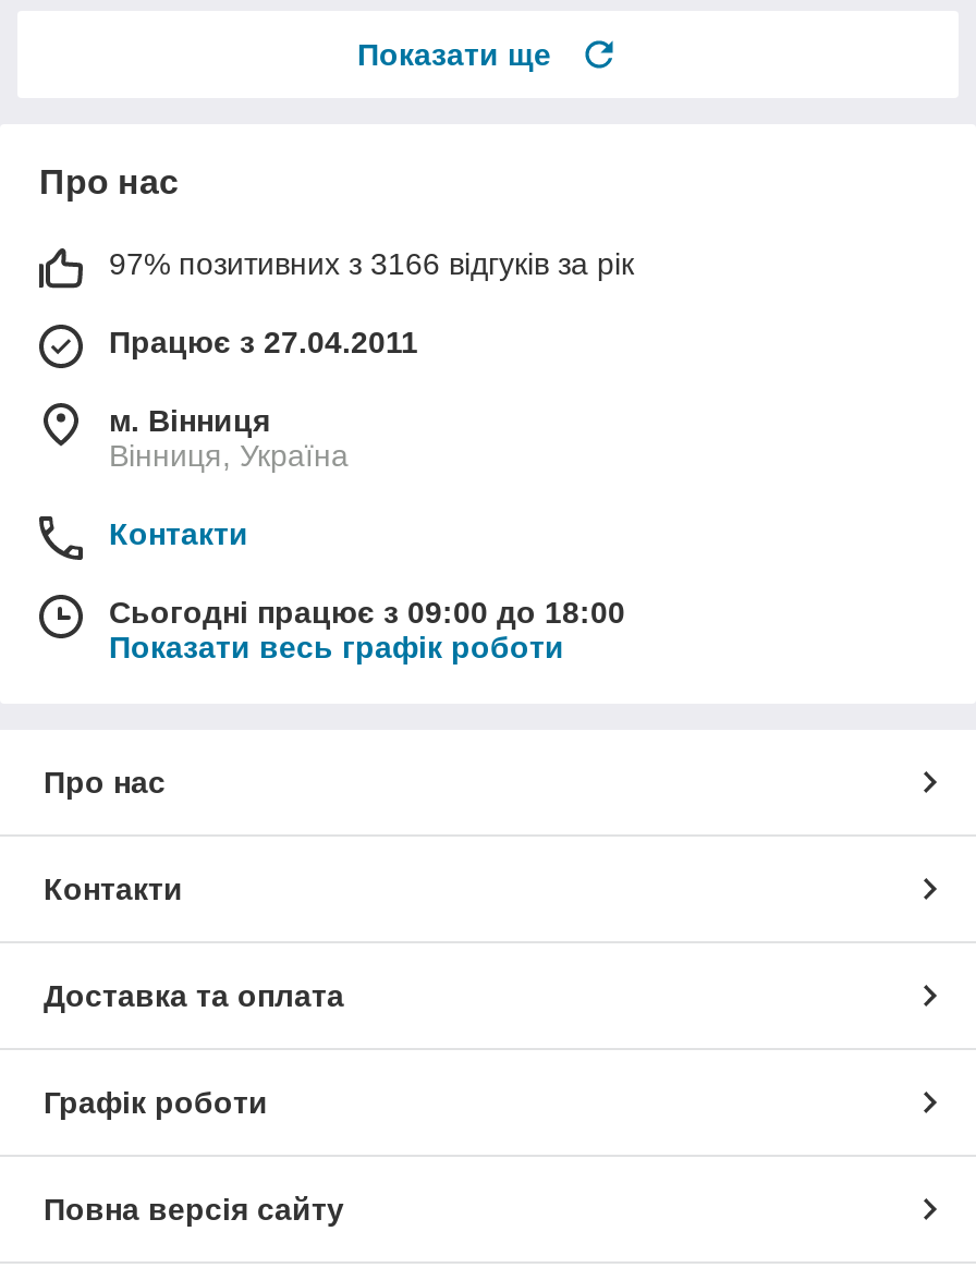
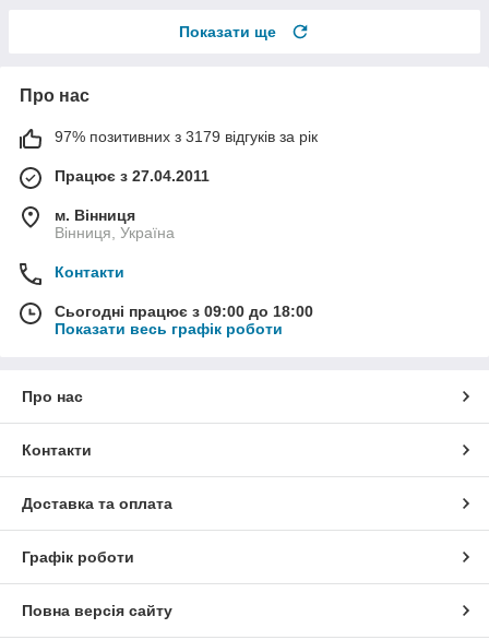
[109,247,634,282] 97% позитивних з 3166 відгуків за рік -> [55,128,318,146] 97% позитивних з 3179 відгуків за рік

